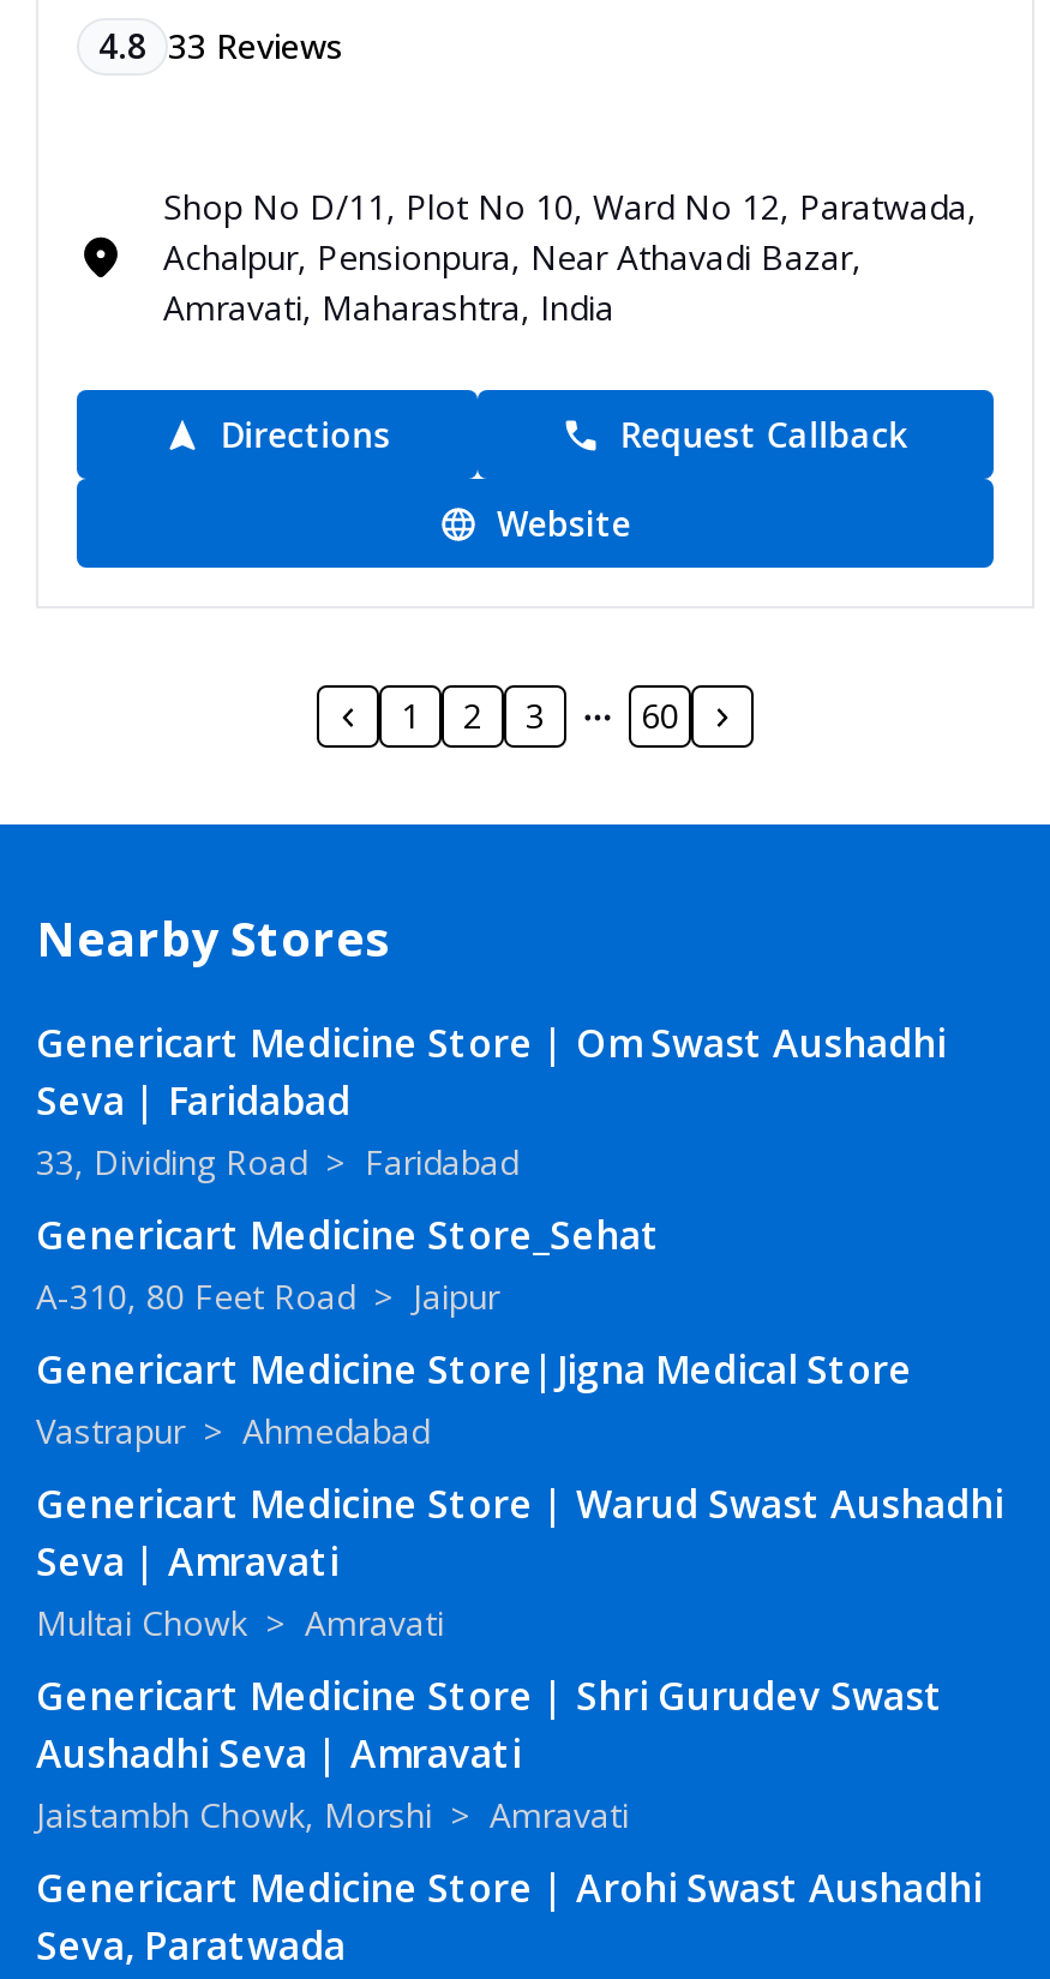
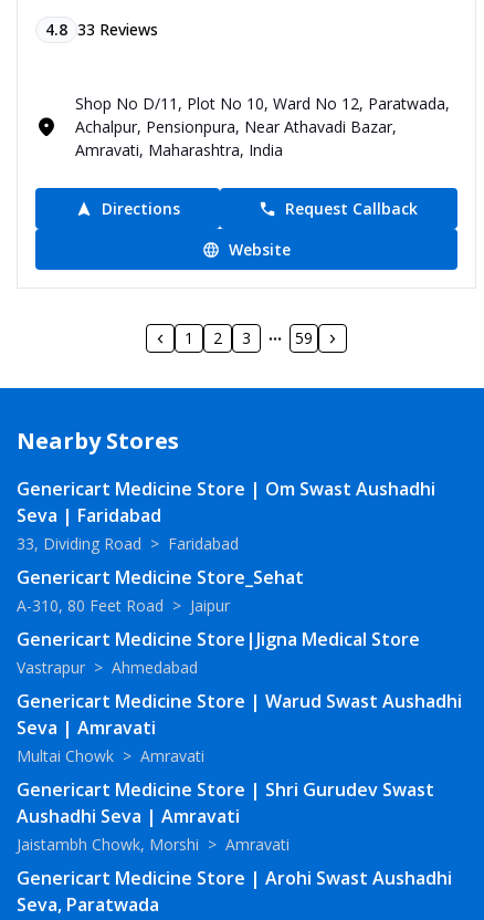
[641,693,679,739] 60 -> [295,328,313,349] 59

